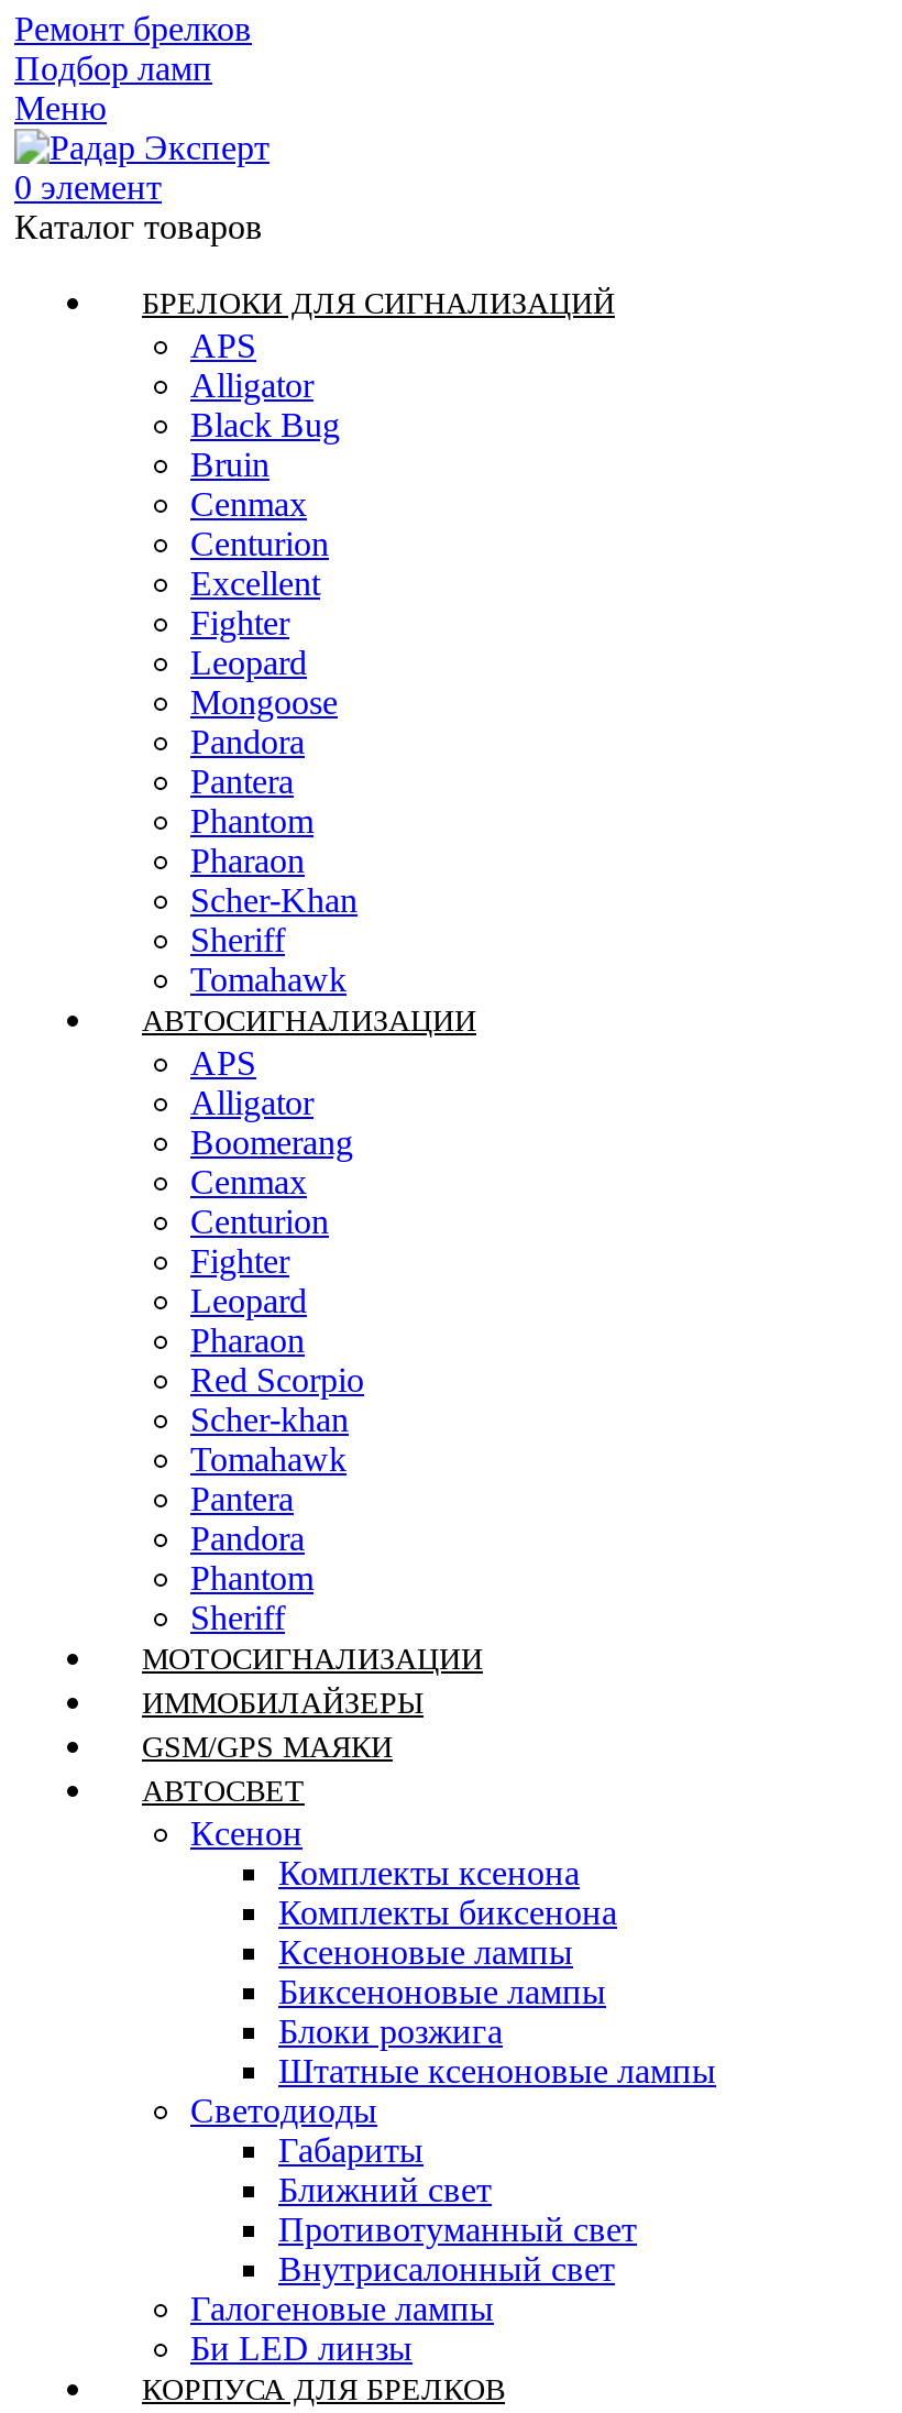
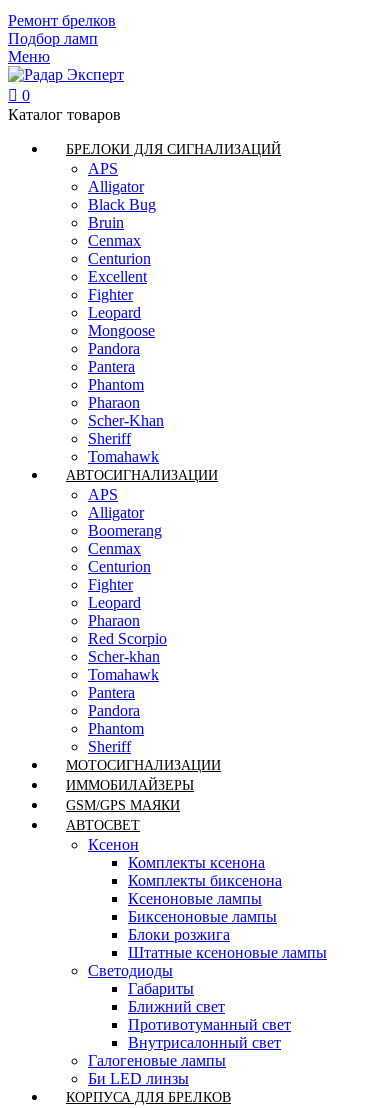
[14,168,162,206] 0 элемент -> [22,87,30,104] 0

